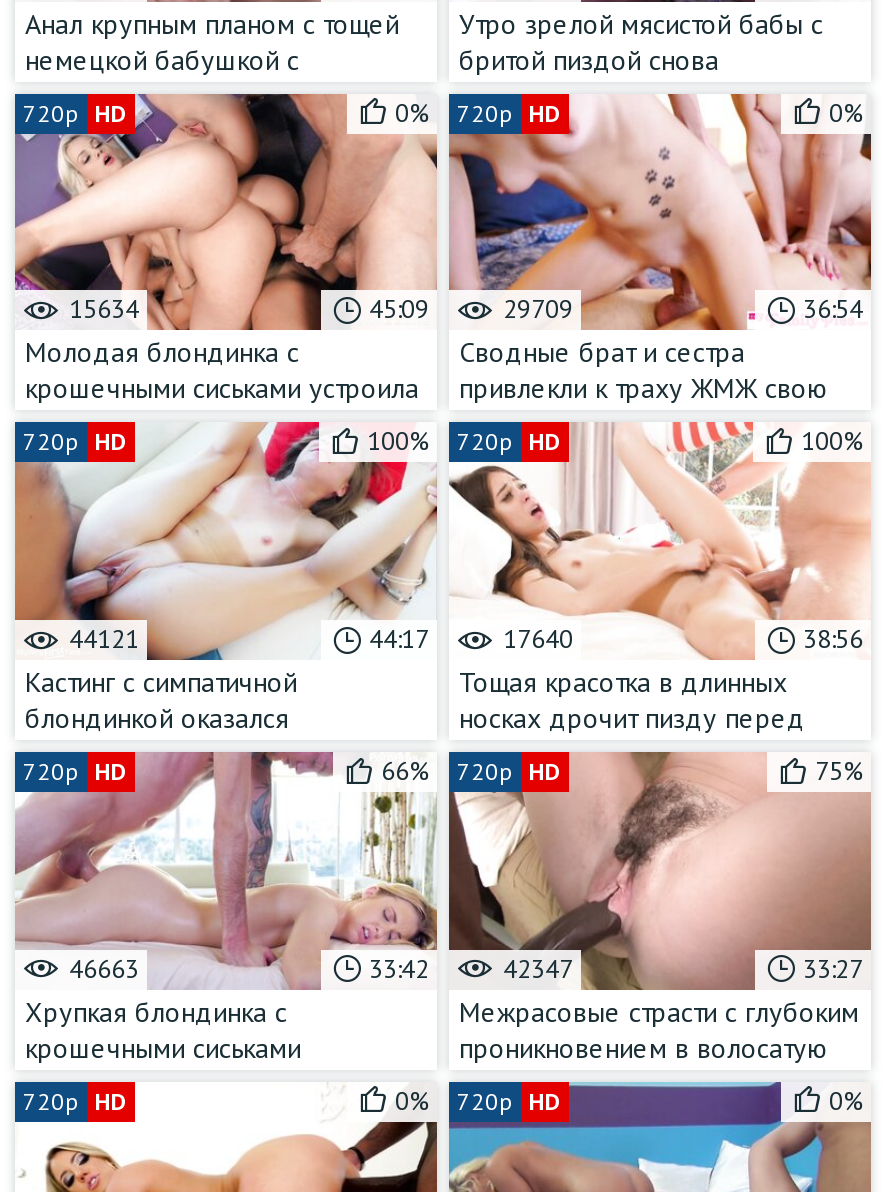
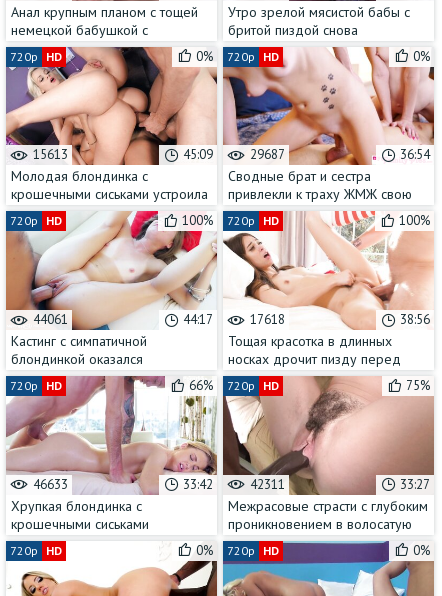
[63,292,139,326] 15634 -> [30,146,68,163] 15613
[369,292,573,326] 45:09 29709 -> [183,146,285,163] 45:09 29687
[63,622,139,656] 44121 -> [30,311,68,328] 44061
[369,622,573,656] 44:17 17640 -> [183,311,285,328] 44:17 17618
[63,951,139,985] 46663 -> [30,476,68,493] 46633
[369,951,573,985] 33:42 42347 -> [183,476,285,493] 33:42 42311

